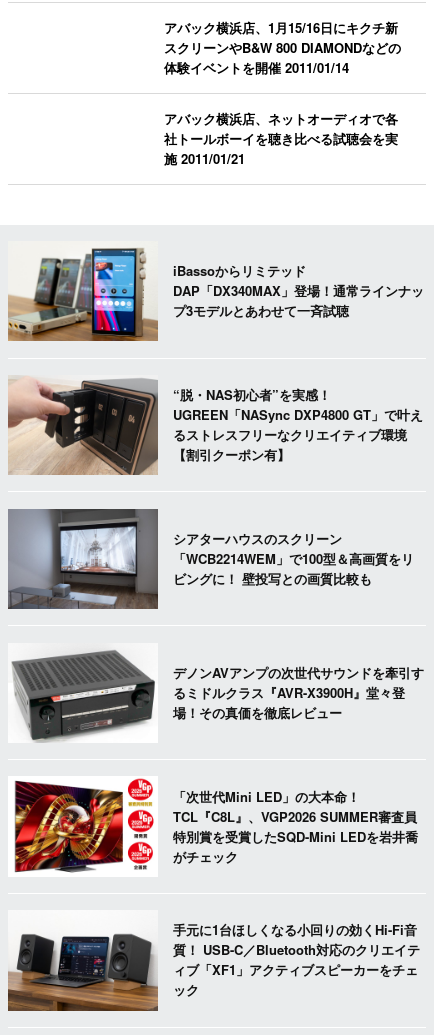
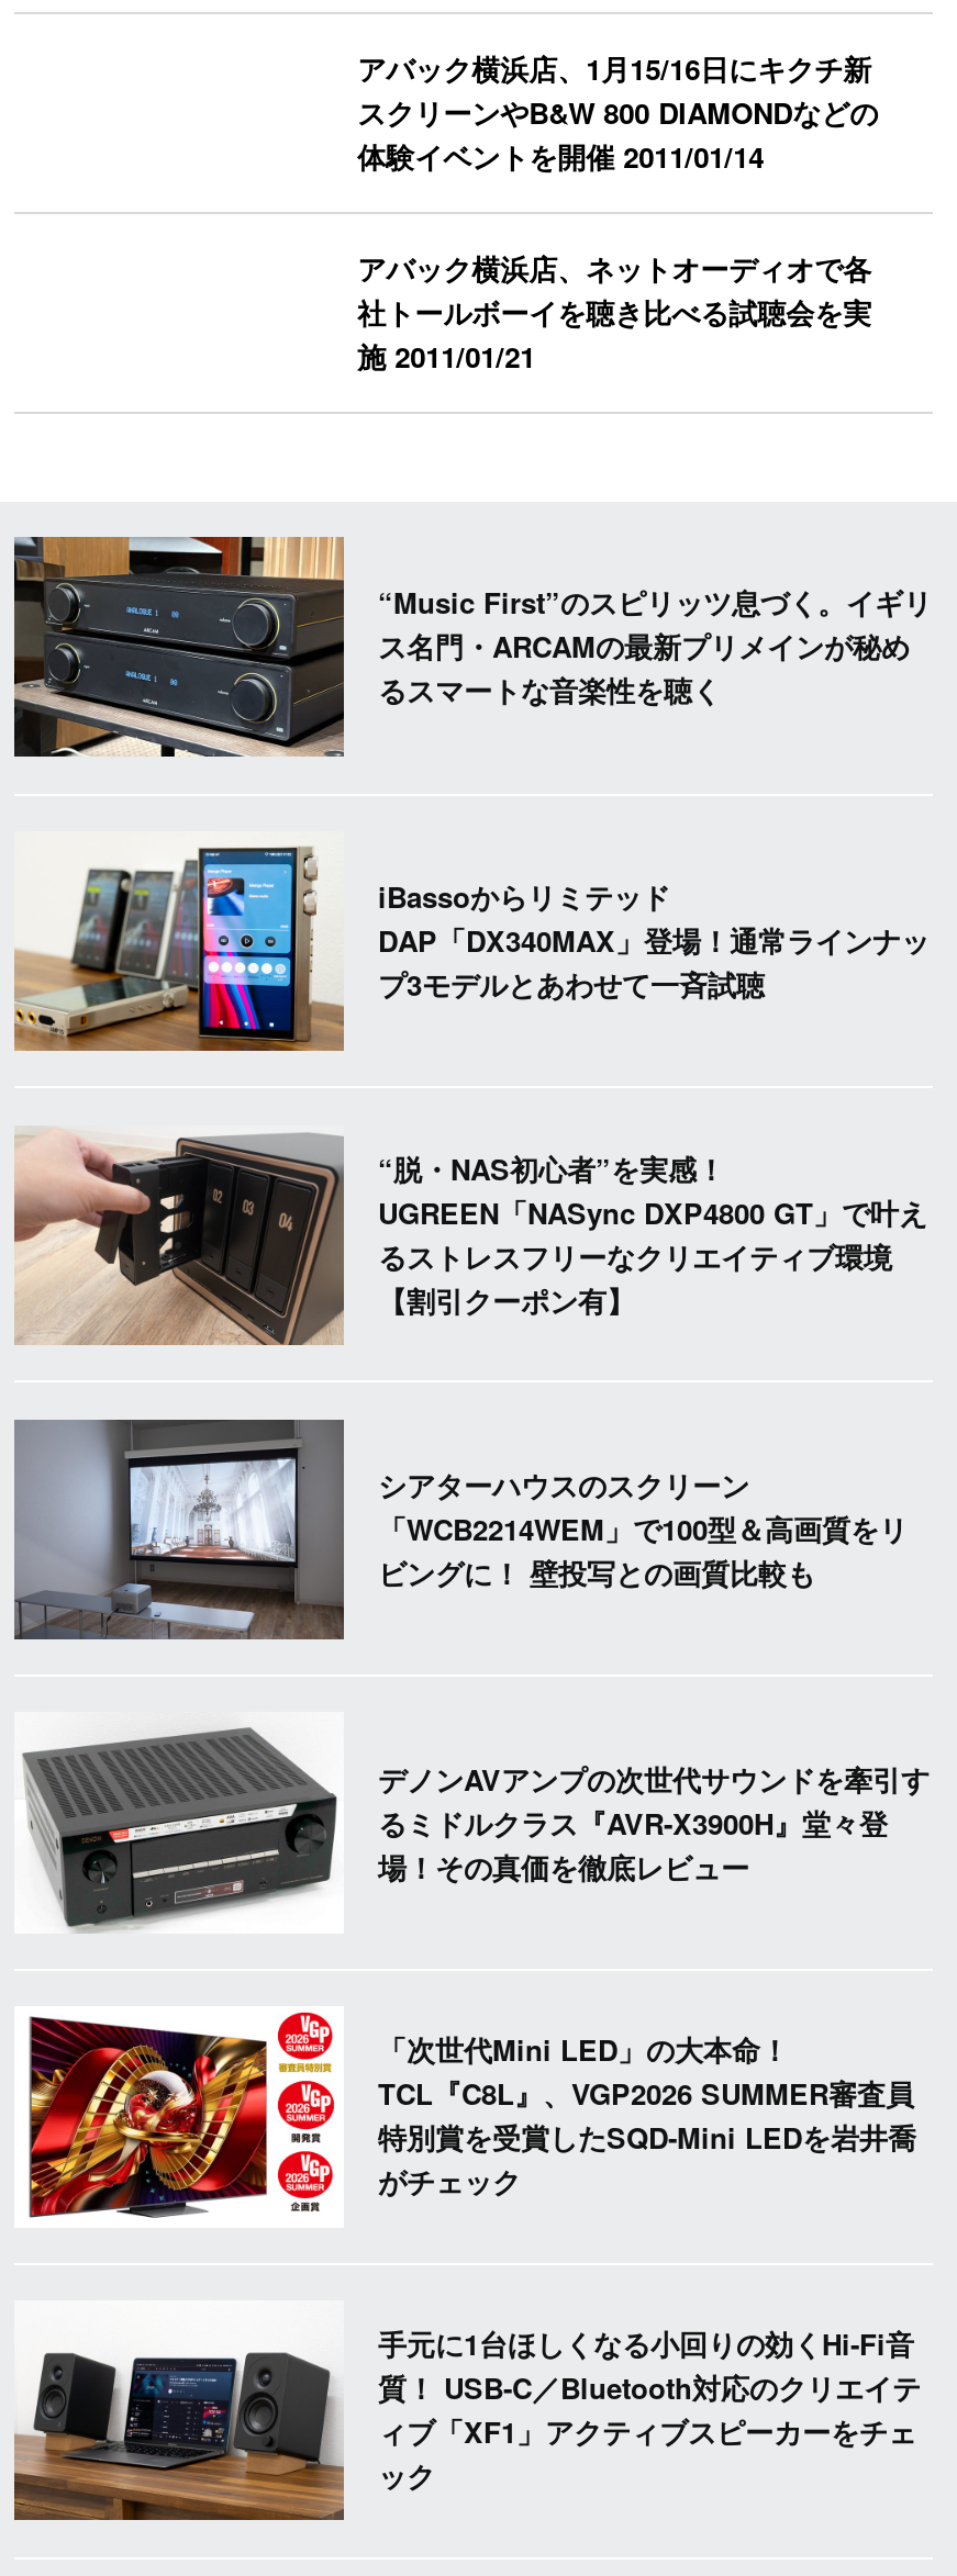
none -> [12,535,932,759] [image] | “Music First”のスピリッツ息づく。イギリ | ス名門・ARCAMの最新プリメインが秘め | るスマートな音楽性を聴く

